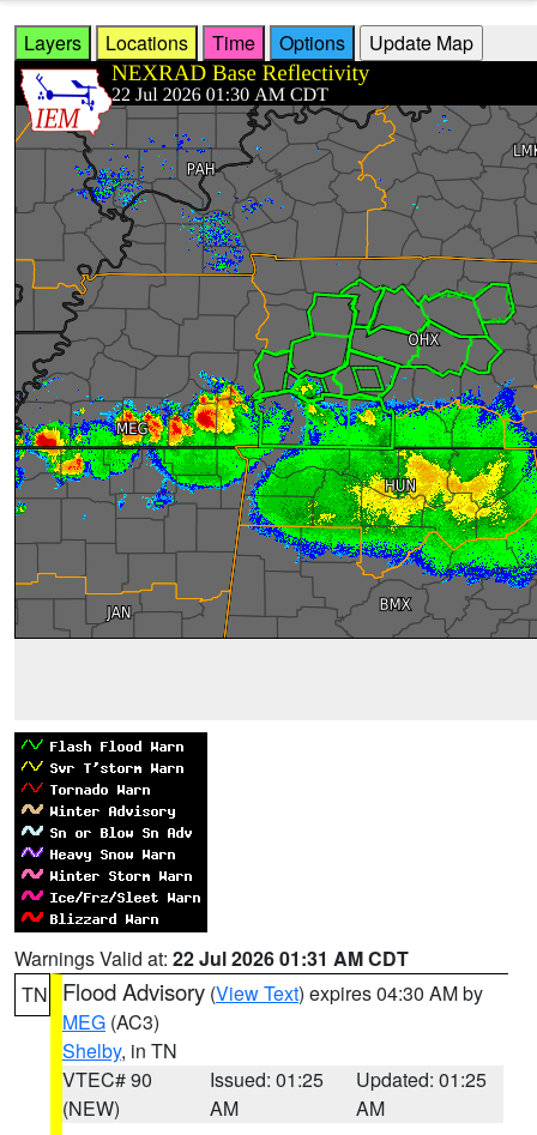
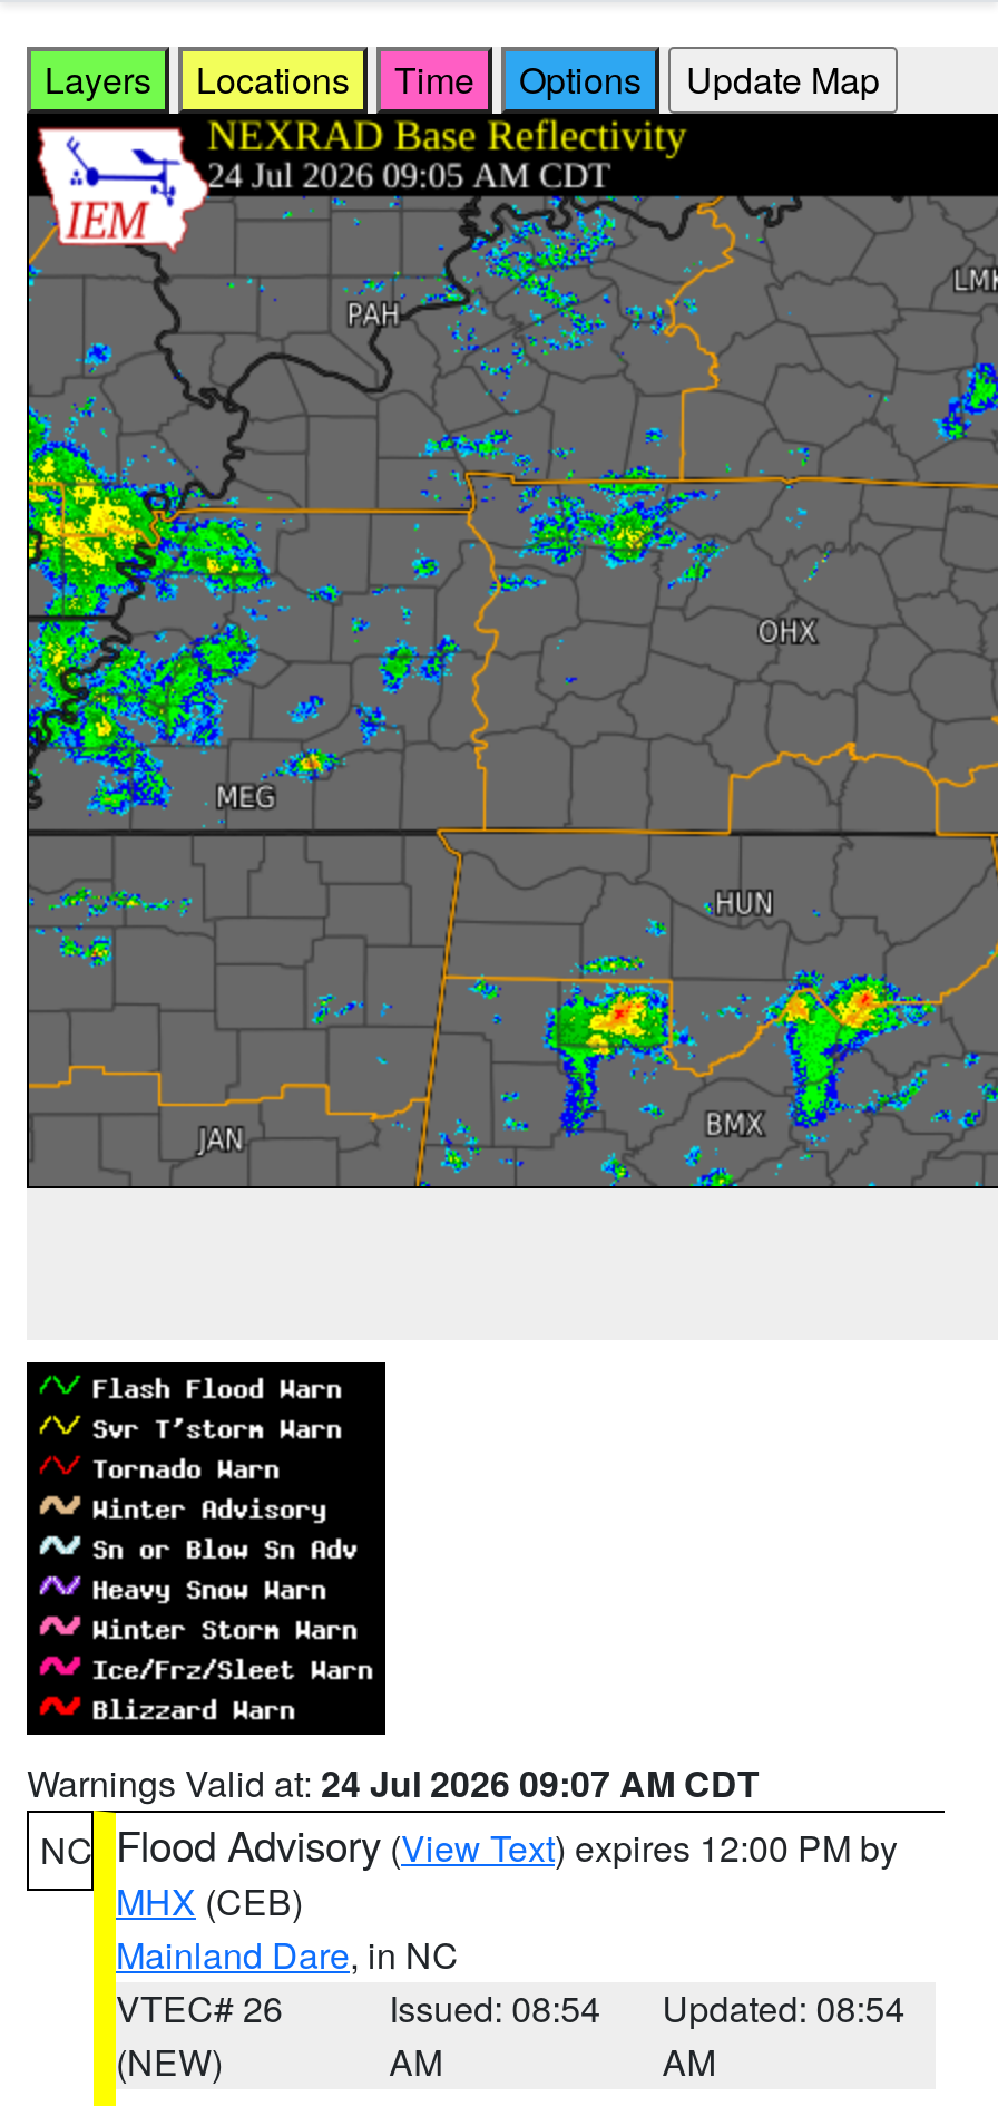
[14,87,533,639] [image] -> [27,167,991,1188] [image]
[14,944,483,1093] Warnings Valid at: 22 Jul 2026 01:31 AM CDT | TN Flood Advisory (View Text) expires 04:30 AM by | MEG (AC3) | Shelby, in TN | VTEC# 90 -> [27,1757,898,2034] Warnings Valid at: 24 Jul 2026 09:07 AM CDT | NC Flood Advisory (View Text) expires 12:00 PM by | MHX (CEB) | Mainland Dare, in NC | VTEC# 26
[209,1065,323,1093] Issued: 01:25 -> [389,1982,601,2034] Issued: 08:54
[356,1065,487,1093] Updated: 01:25 -> [662,1982,905,2034] Updated: 08:54

